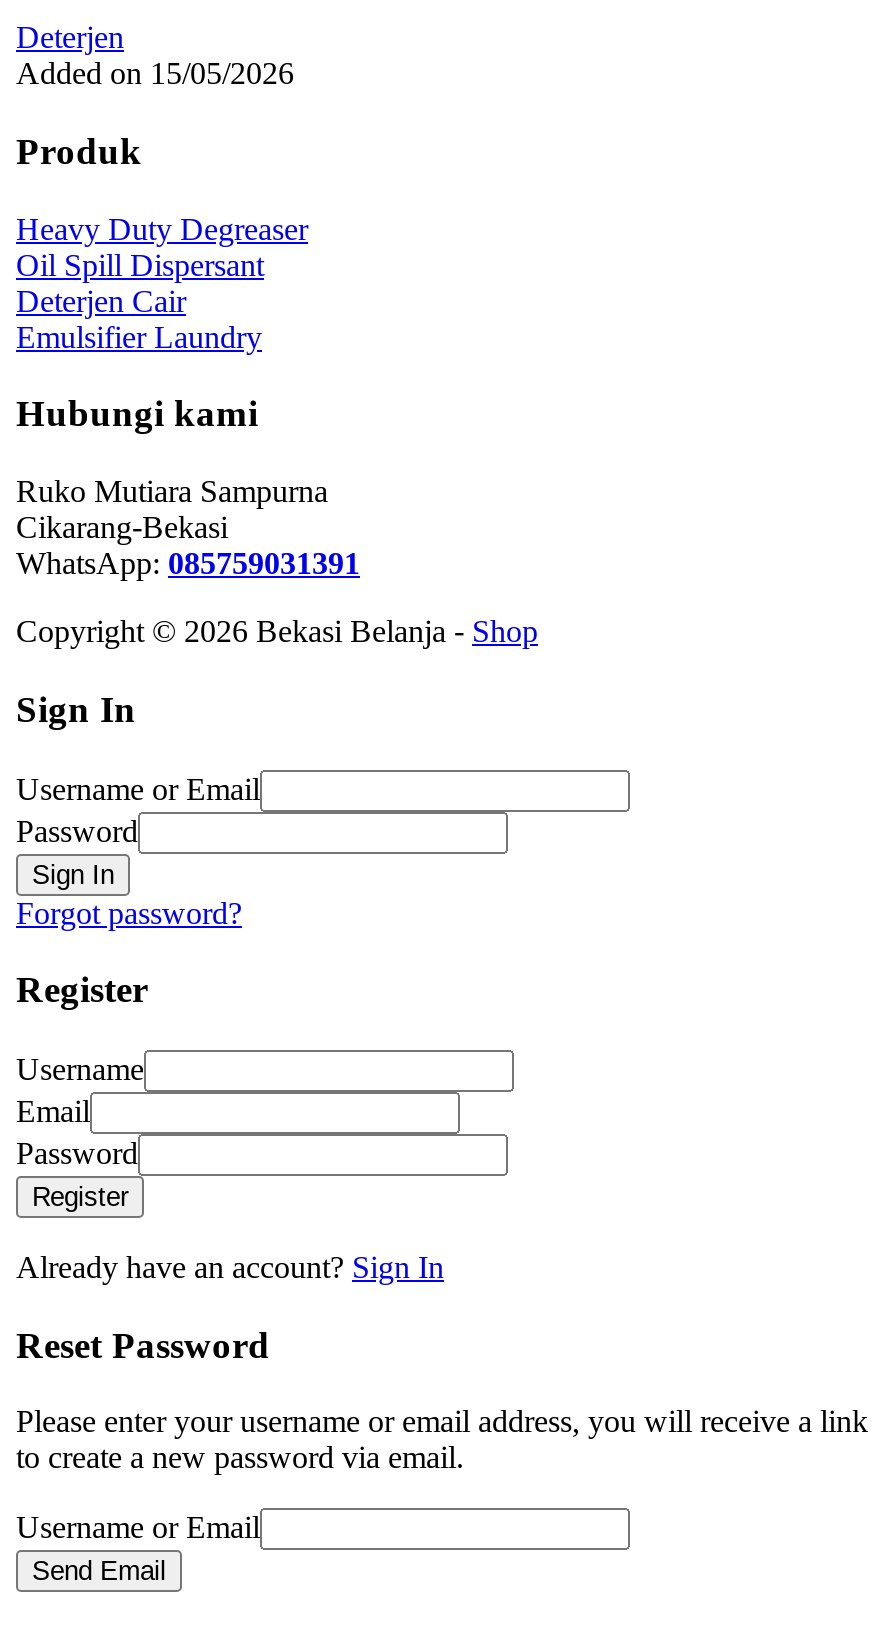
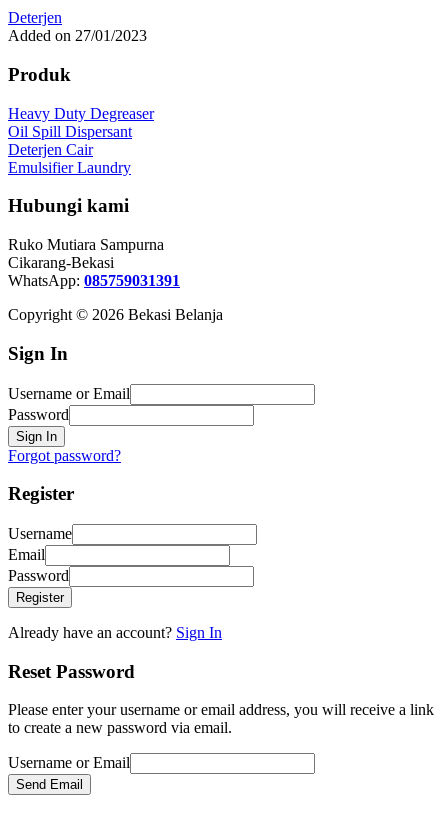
[16,57,294,91] Added on 15/05/2026 -> [8,27,147,44] Added on 27/01/2023
[16,614,538,648] Copyright © 2026 Bekasi Belanja - Shop -> [8,306,223,323] Copyright © 2026 Bekasi Belanja

